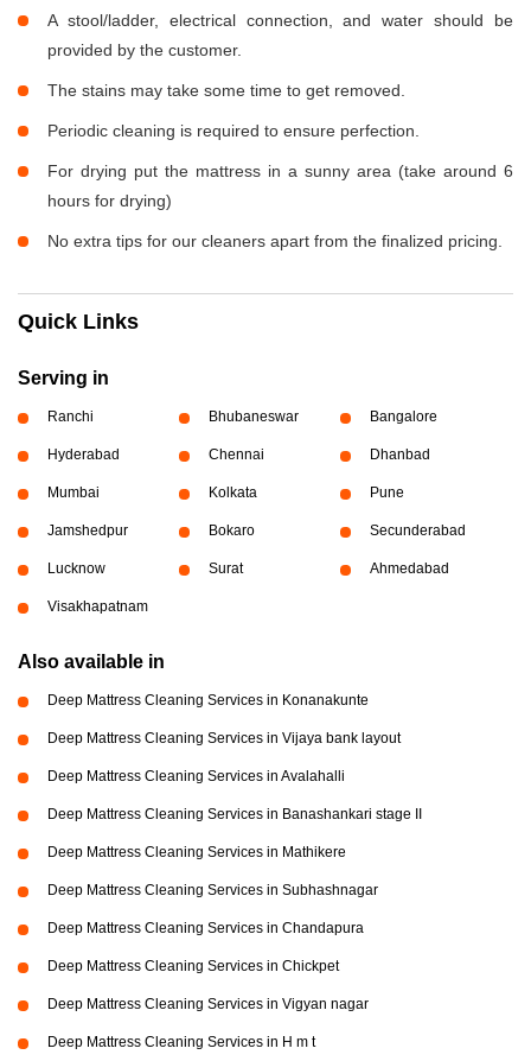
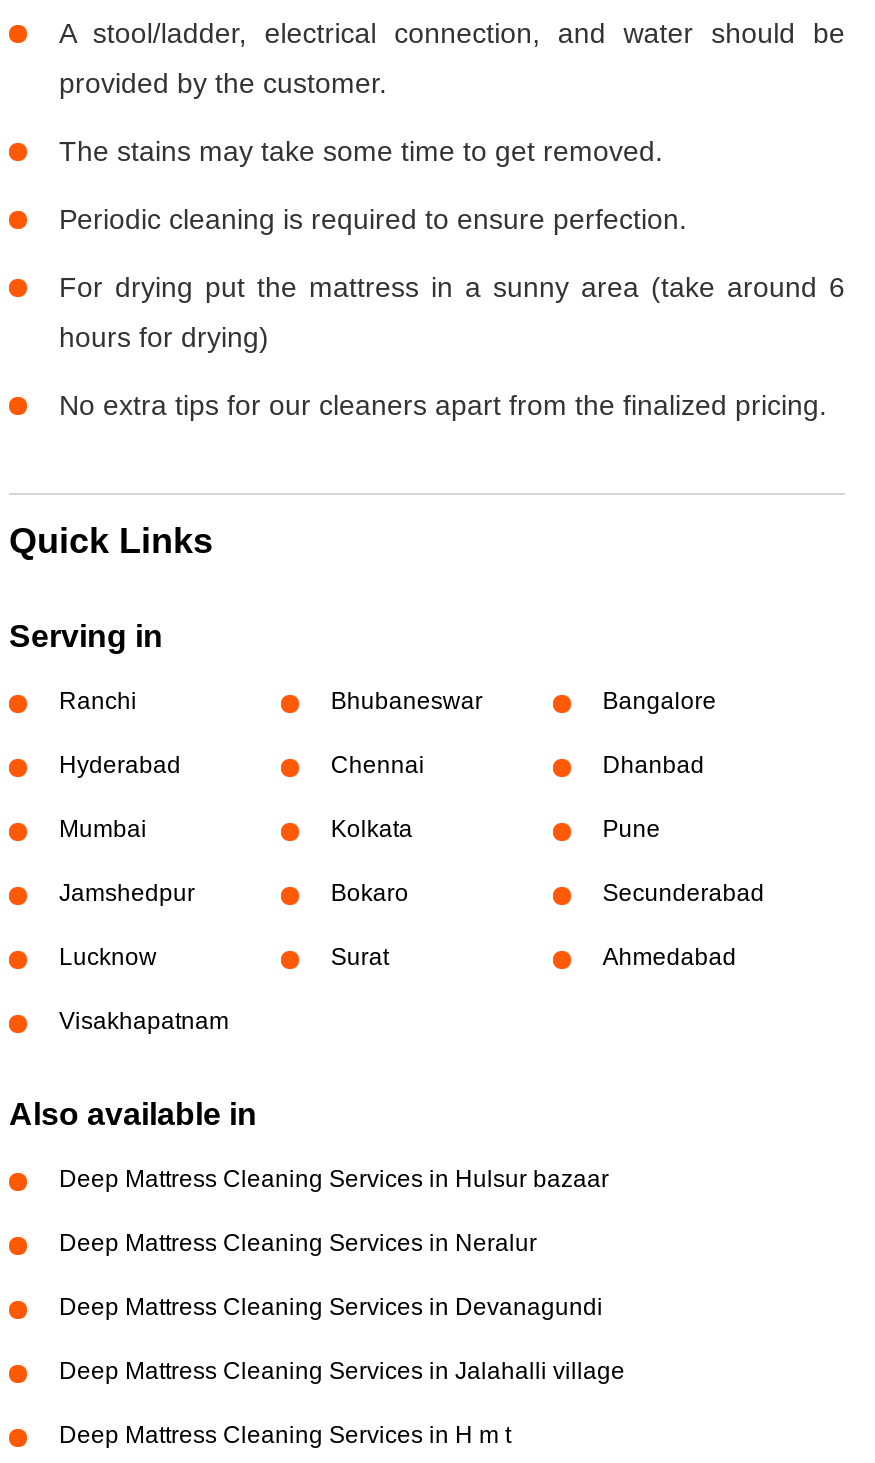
[47,692,422,1013] Deep Mattress Cleaning Services in Konanakunte | Deep Mattress Cleaning Services in Vijaya bank layout | Deep Mattress Cleaning Services in Avalahalli | Deep Mattress Cleaning Services in Banashankari stage II | Deep Mattress Cleaning Services in Mathikere | Deep Mattress Cleaning Services in Subhashnagar | Deep Mattress Cleaning Services in Chandapura | Deep Mattress Cleaning Services in Chickpet | Deep Mattress Cleaning Services in Vigyan nagar -> [59,1166,625,1386] Deep Mattress Cleaning Services in Hulsur bazaar | Deep Mattress Cleaning Services in Neralur | Deep Mattress Cleaning Services in Devanagundi | Deep Mattress Cleaning Services in Jalahalli village

